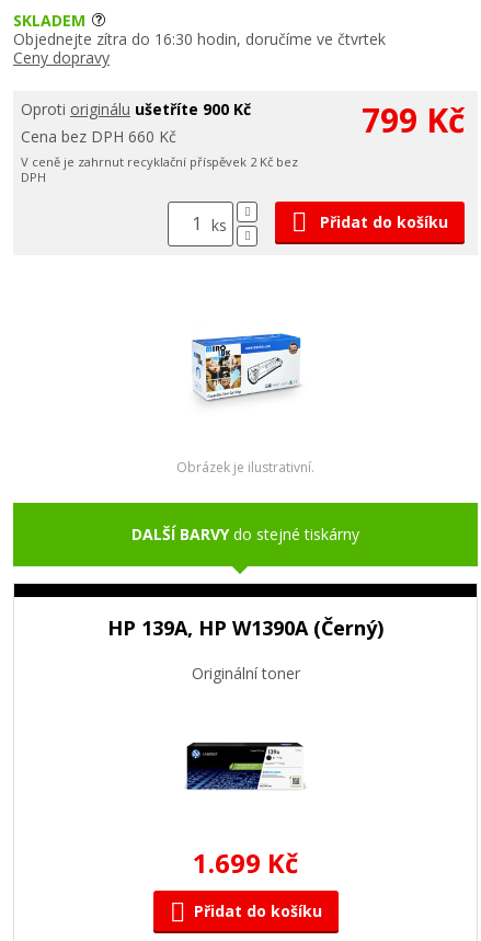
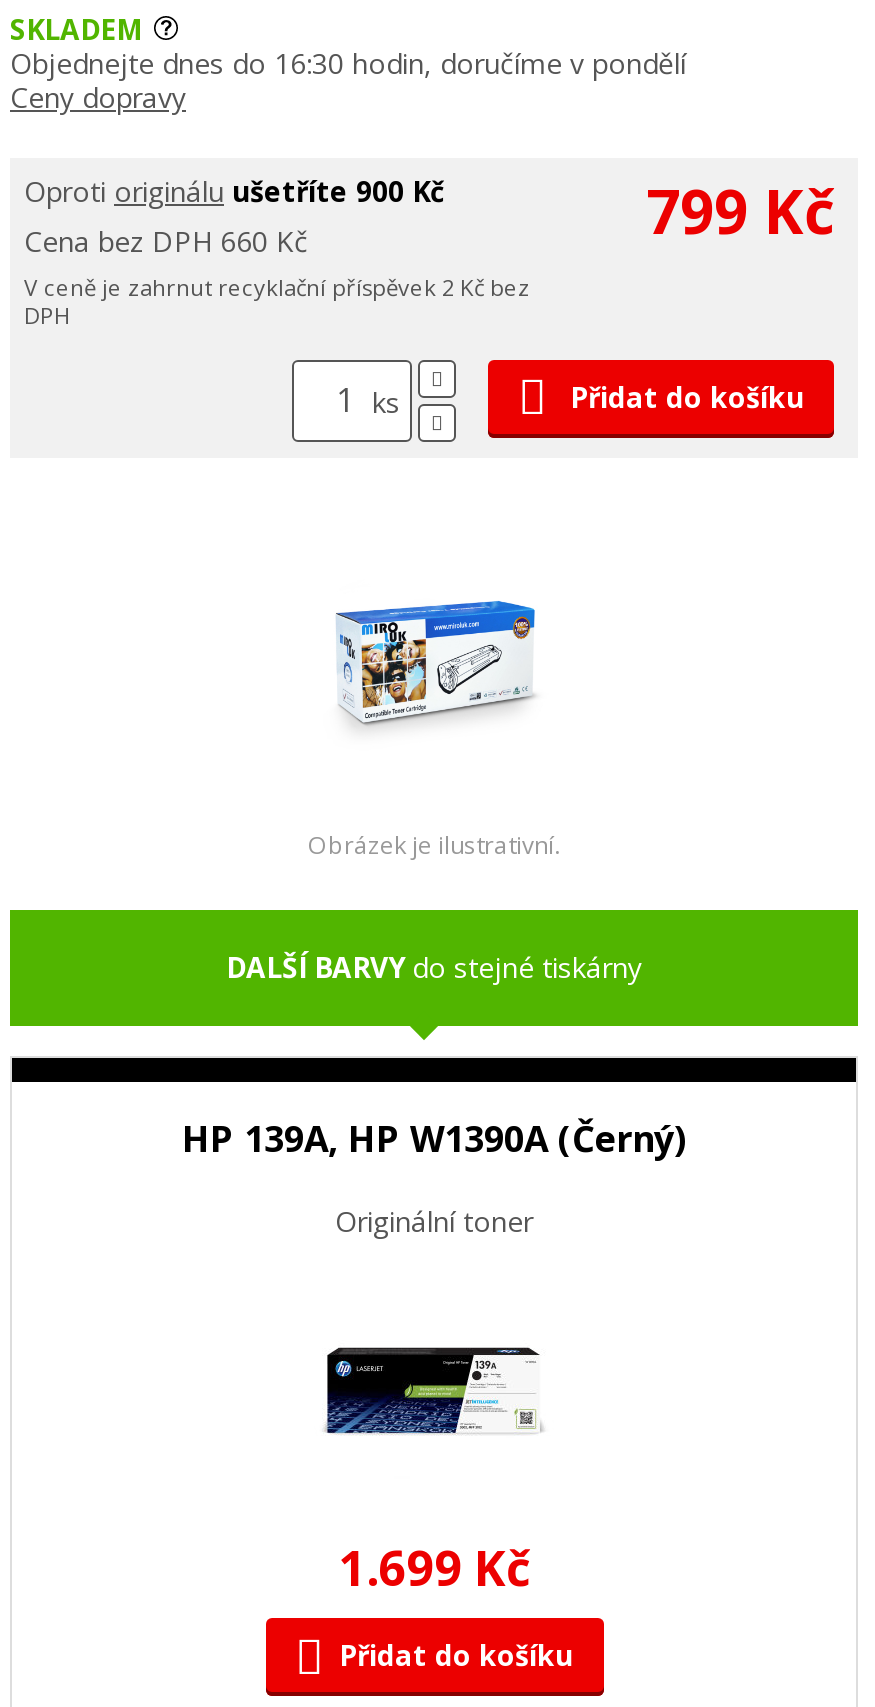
[13,28,386,49] Objednejte zítra do 16:30 hodin, doručíme ve čtvrtek -> [10,43,686,81] Objednejte dnes do 16:30 hodin, doručíme v pondělí

